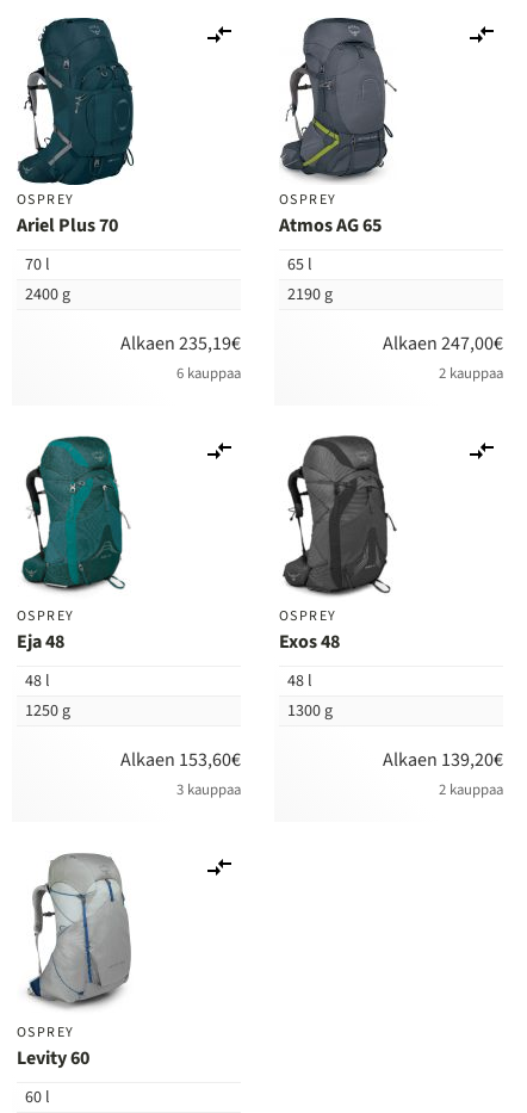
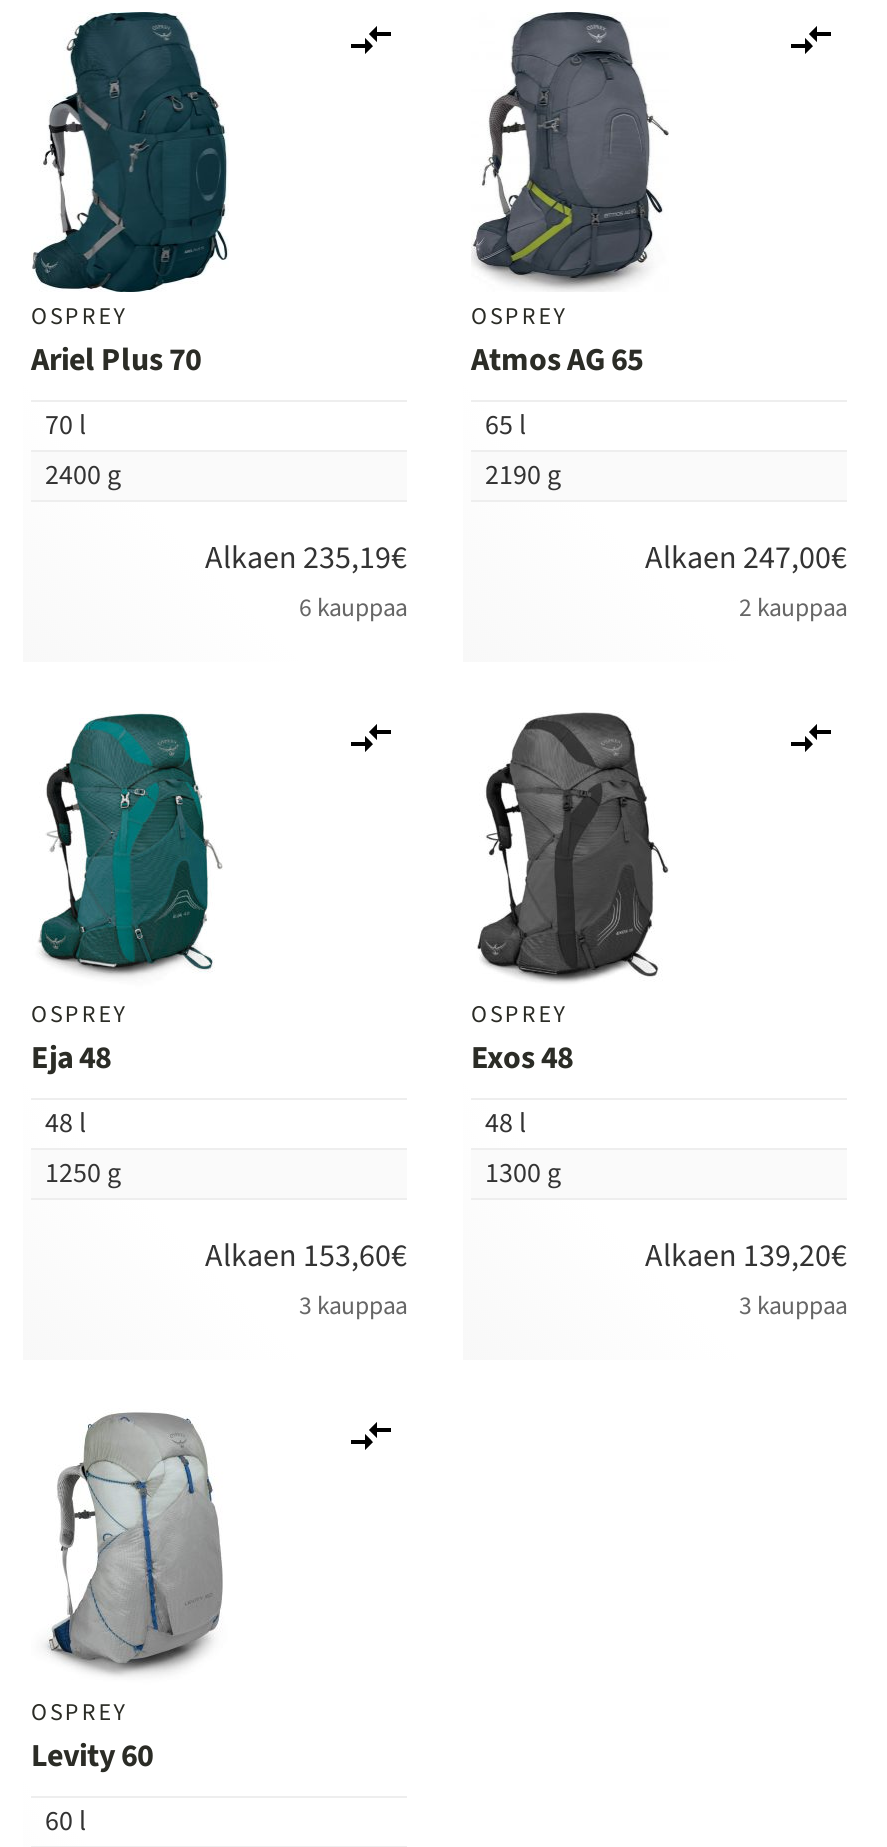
[439,779,503,800] 2 kauppaa -> [739,1288,847,1324] 3 kauppaa

